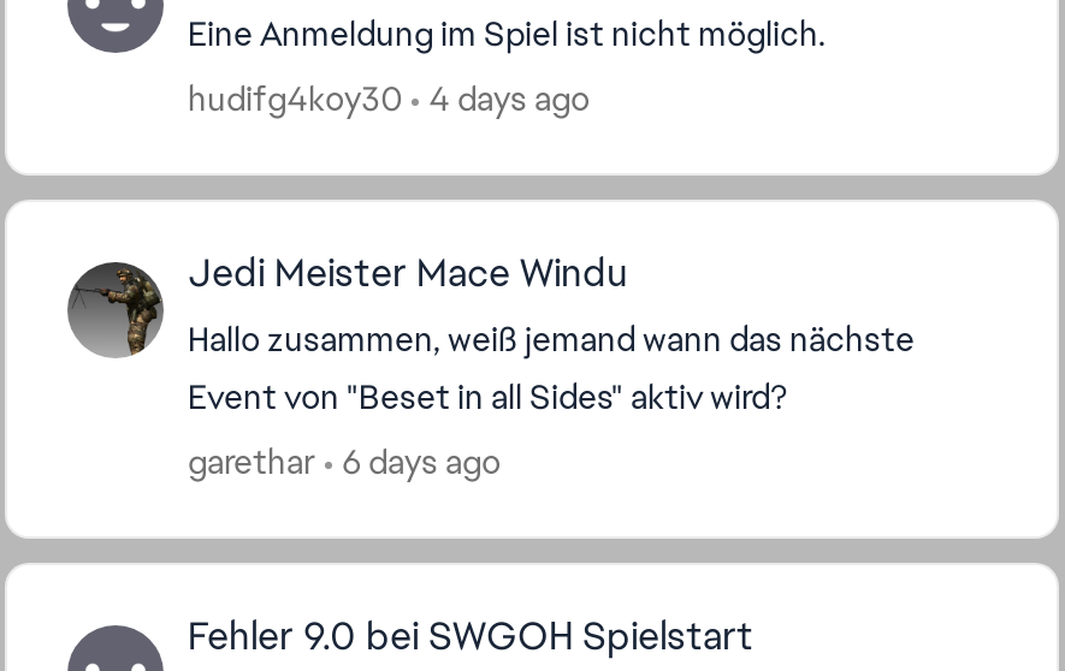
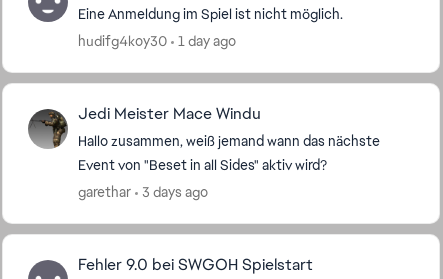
[188,77,590,120] hudifg4koy30 4 days ago -> [78,32,236,50] hudifg4koy30 1 day ago
[188,440,501,483] garethar 6 days ago -> [78,183,208,201] garethar 3 days ago

